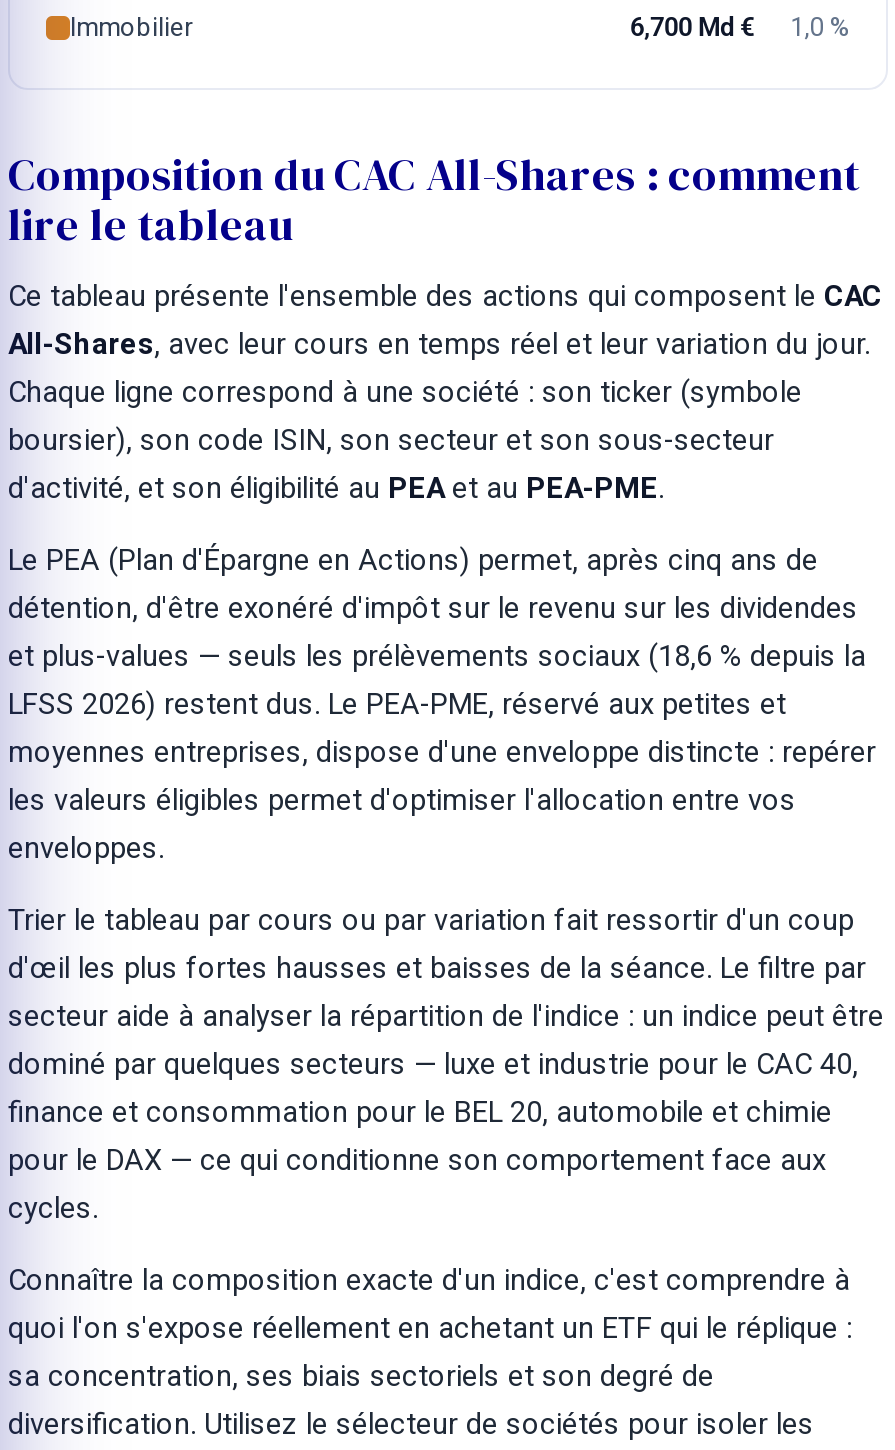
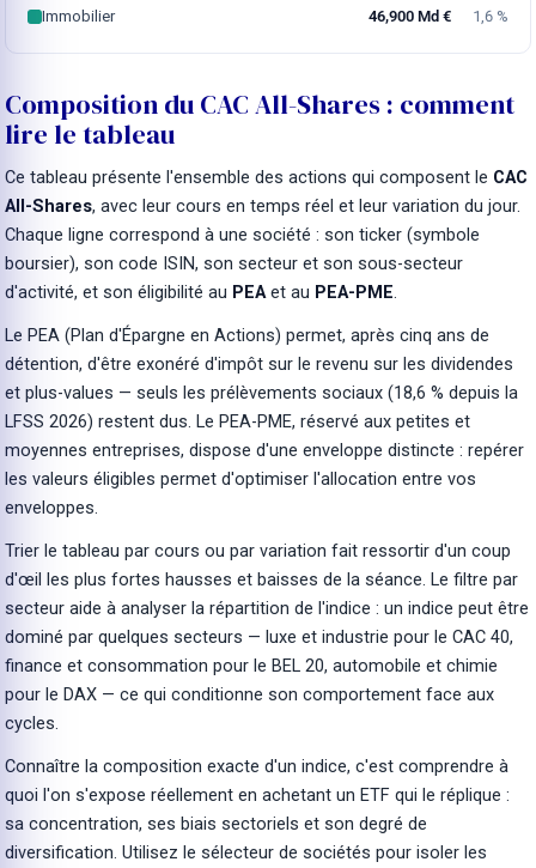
[630,12,754,42] 6,700 Md € -> [368,7,451,25] 46,900 Md €
[790,12,850,42] 1,0 % -> [473,7,508,25] 1,6 %

